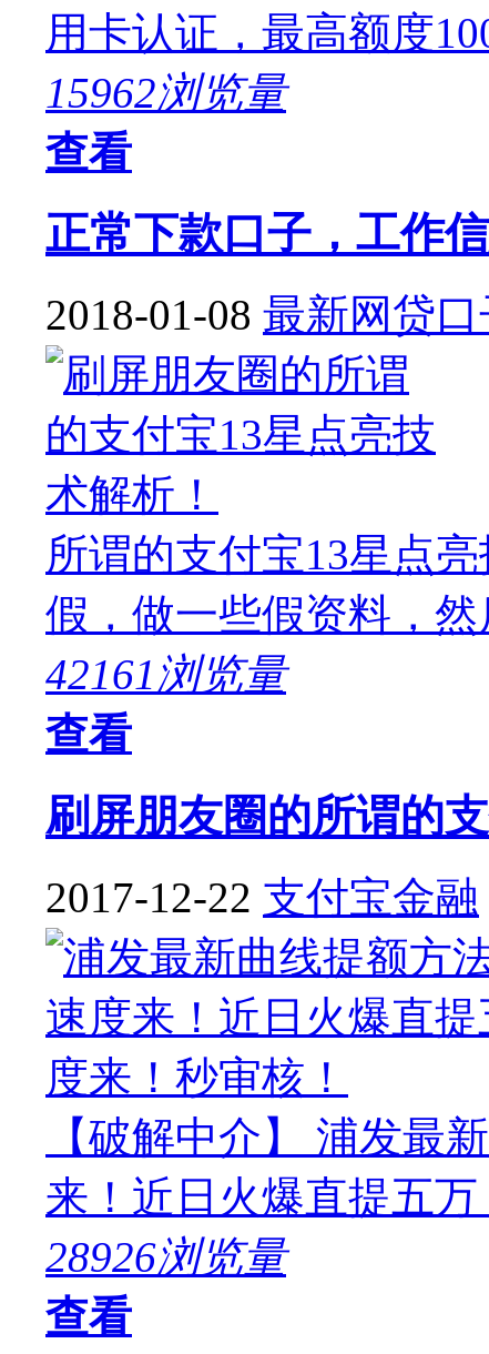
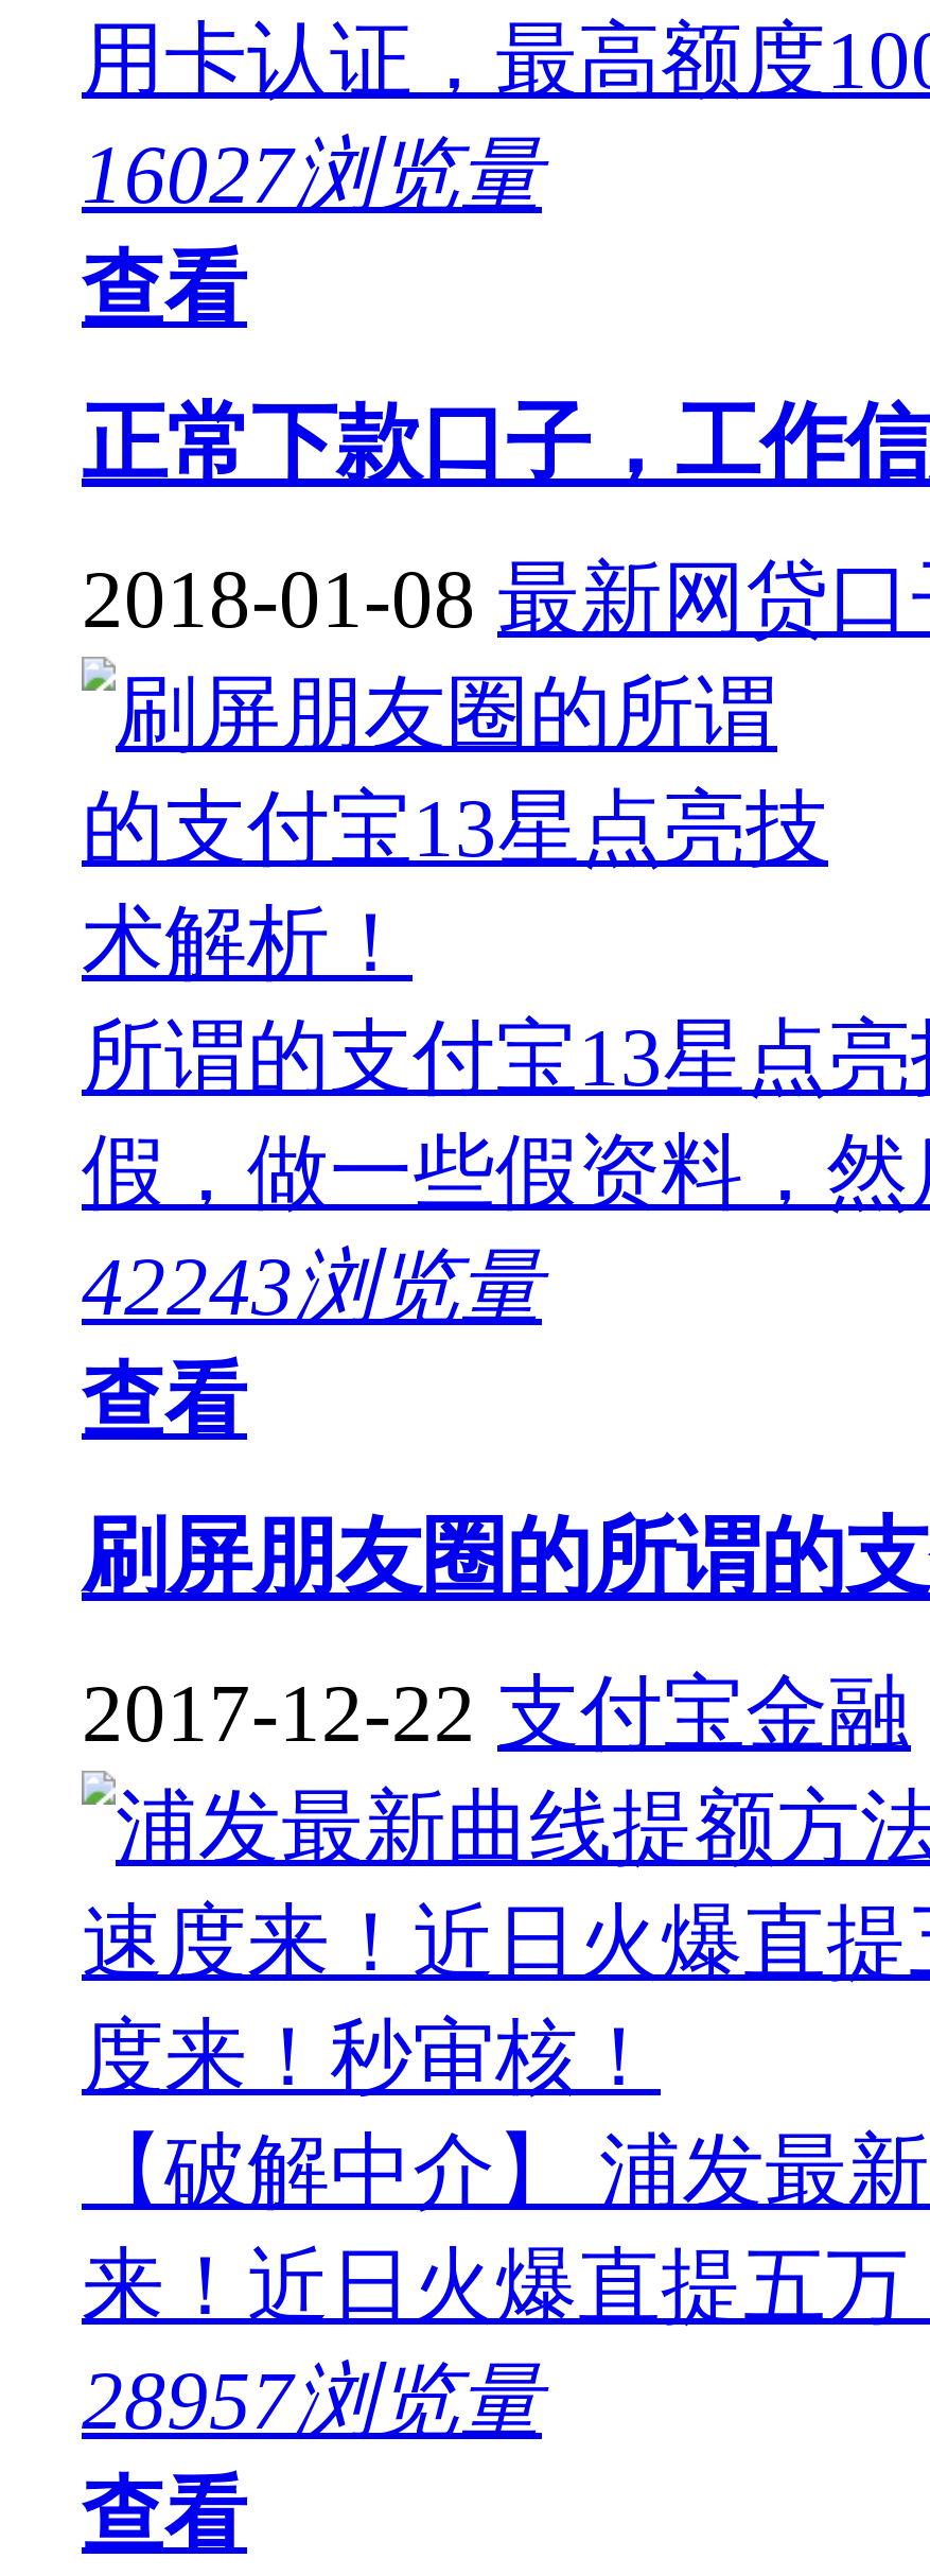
[45,68,286,116] 15962浏览量 -> [82,128,542,219] 16027浏览量
[45,650,286,698] 42161浏览量 -> [82,1240,542,1332] 42243浏览量
[45,1233,286,1280] 28926浏览量 -> [82,2353,542,2445] 28957浏览量

